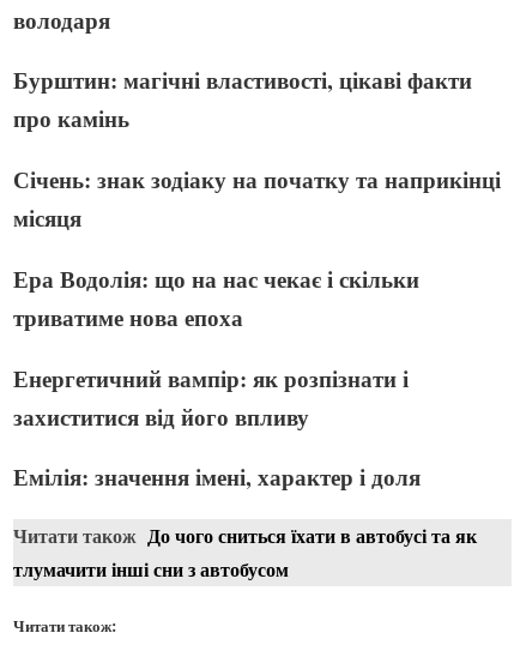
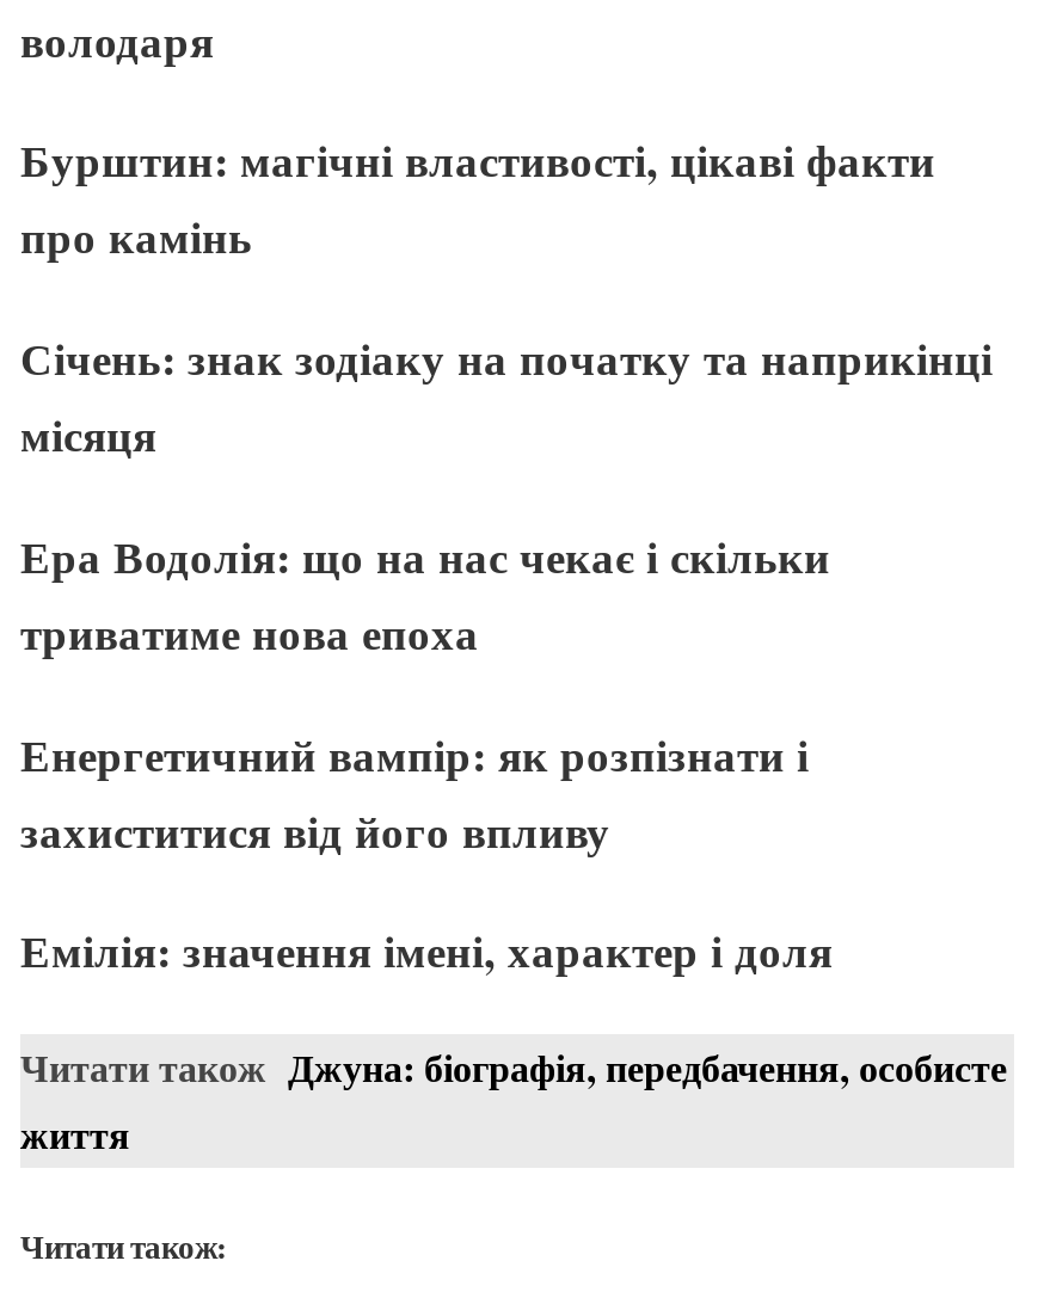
[13,522,477,583] Читати також До чого сниться їхати в автобусі та як | тлумачити інші сни з автобусом -> [20,1039,1007,1161] Читати також Джуна: біографія, передбачення, особисте | життя

